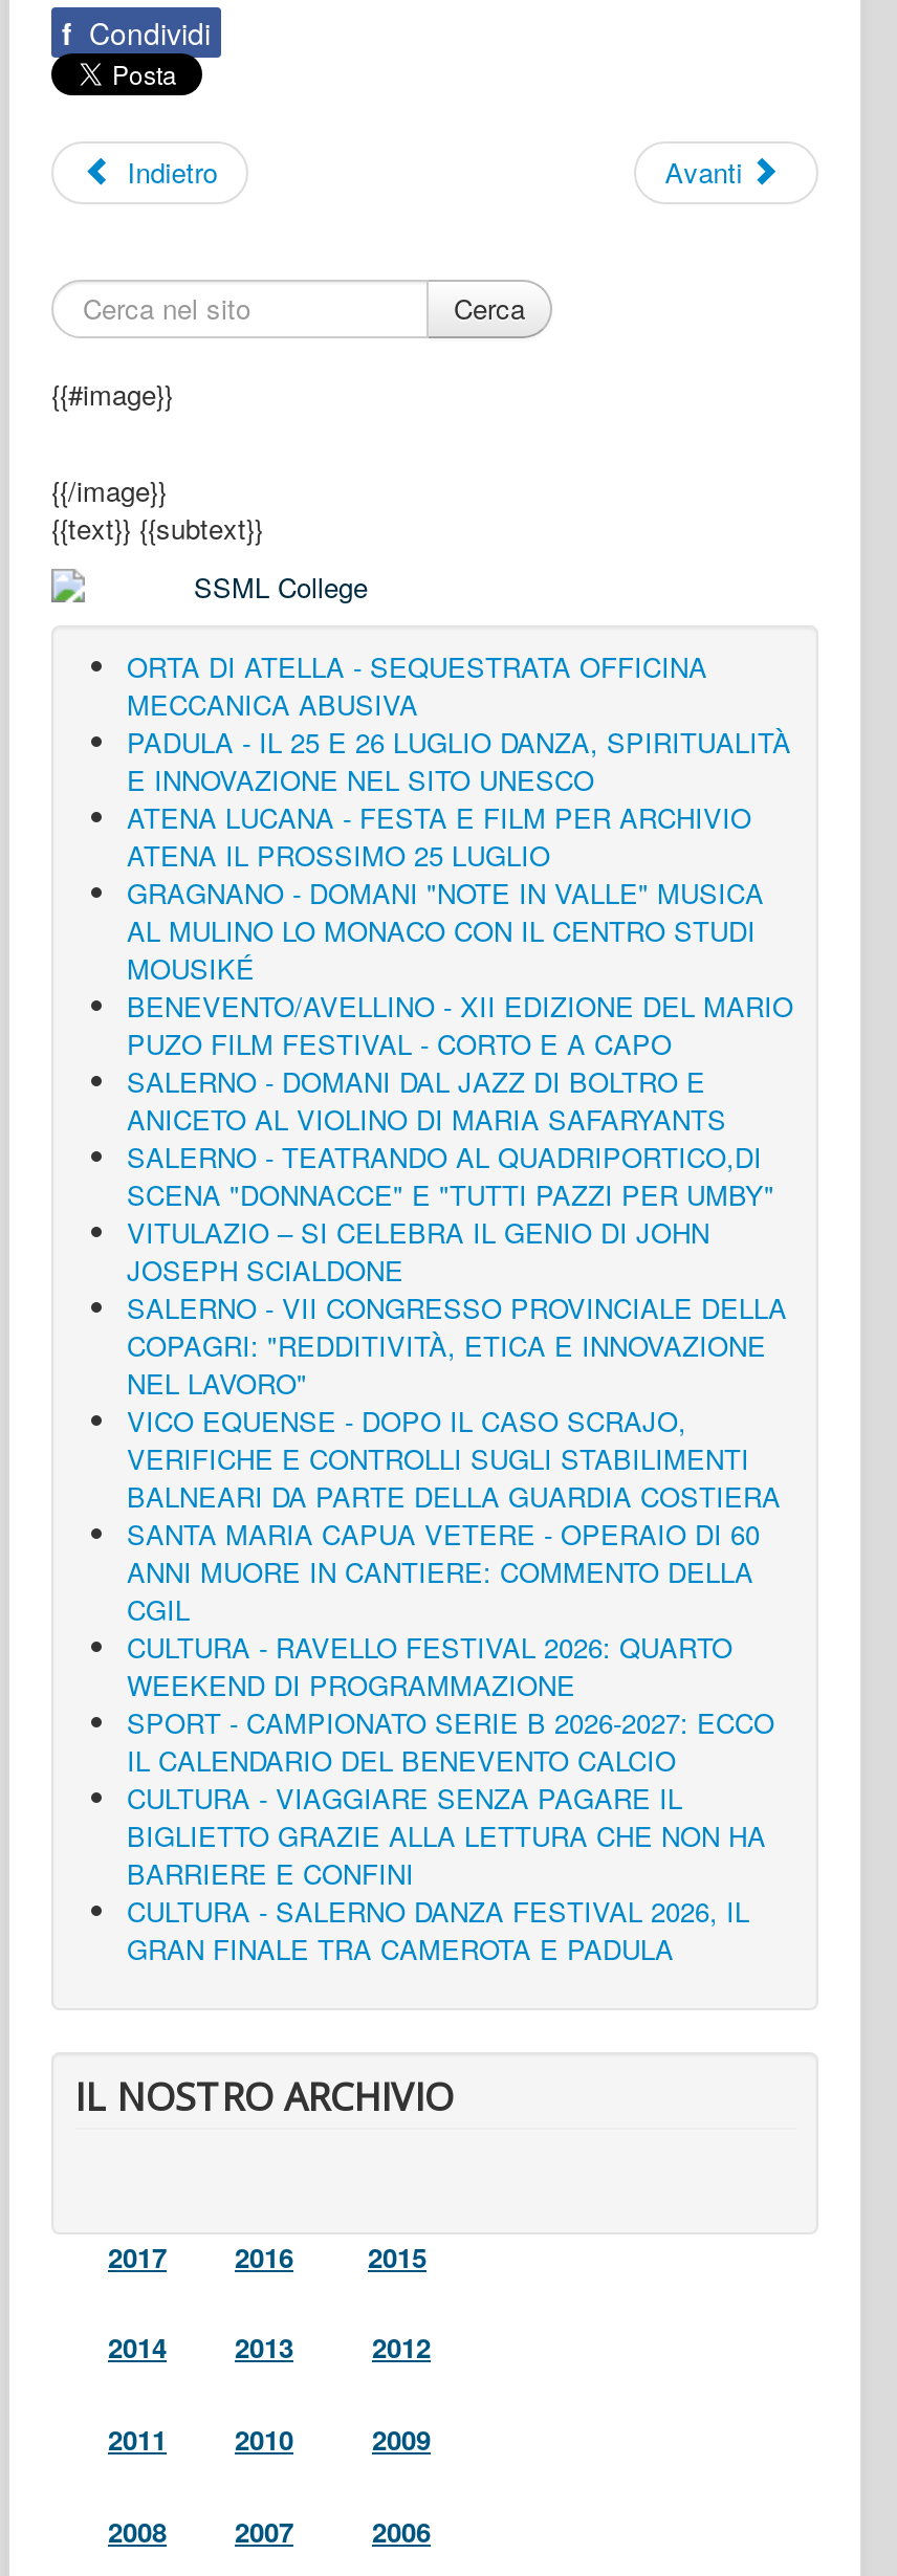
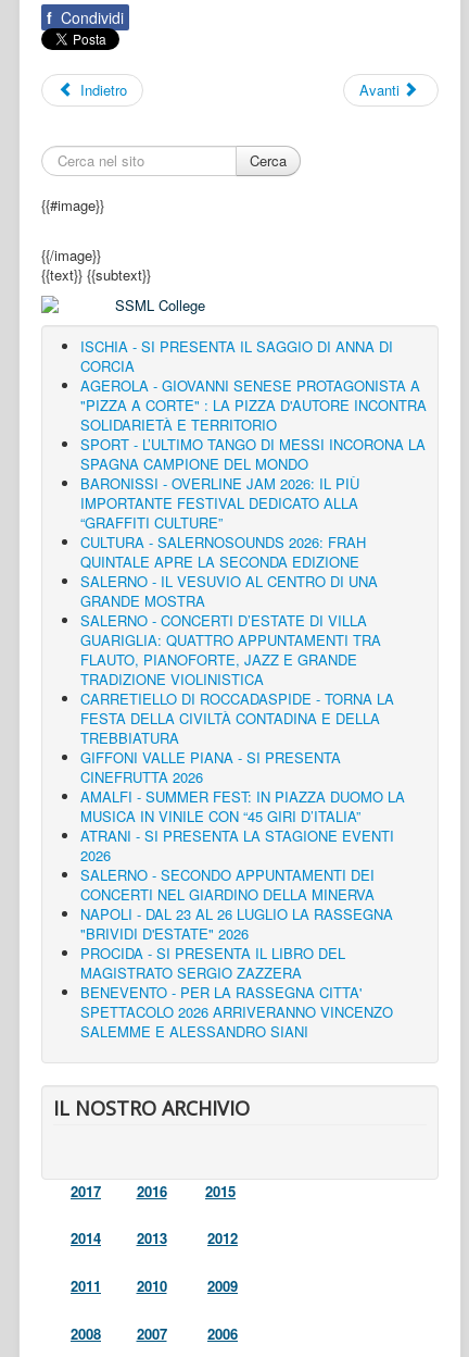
[127,646,793,1968] ORTA DI ATELLA - SEQUESTRATA OFFICINA | MECCANICA ABUSIVA | PADULA - IL 25 E 26 LUGLIO DANZA, SPIRITUALITÀ | E INNOVAZIONE NEL SITO UNESCO | ATENA LUCANA - FESTA E FILM PER ARCHIVIO | ATENA IL PROSSIMO 25 LUGLIO | GRAGNANO - DOMANI "NOTE IN VALLE" MUSICA | AL MULINO LO MONACO CON IL CENTRO STUDI | MOUSIKÉ | BENEVENTO/AVELLINO - XII EDIZIONE DEL MARIO | PUZO FILM FESTIVAL - CORTO E A CAPO | SALERNO - DOMANI DAL JAZZ DI BOLTRO E | ANICETO AL VIOLINO DI MARIA SAFARYANTS | SALERNO - TEATRANDO AL QUADRIPORTICO,DI | SCENA "DONNACCE" E "TUTTI PAZZI PER UMBY" | VITULAZIO – SI CELEBRA IL GENIO DI JOHN | JOSEPH SCIALDONE | SALERNO - VII CONGRESSO PROVINCIALE DELLA | COPAGRI: "REDDITIVITÀ, ETICA E INNOVAZIONE | NEL LAVORO" | VICO EQUENSE - DOPO IL CASO SCRAJO, | VERIFICHE E CONTROLLI SUGLI STABILIMENTI | BALNEARI DA PARTE DELLA GUARDIA COSTIERA | SANTA MARIA CAPUA VETERE - OPERAIO DI 60 | ANNI MUORE IN CANTIERE: COMMENTO DELLA | CGIL | CULTURA - RAVELLO FESTIVAL 2026: QUARTO | WEEKEND DI PROGRAMMAZIONE | SPORT - CAMPIONATO SERIE B 2026-2027: ECCO | IL CALENDARIO DEL BENEVENTO CALCIO | CULTURA - VIAGGIARE SENZA PAGARE IL | BIGLIETTO GRAZIE ALLA LETTURA CHE NON HA | BARRIERE E CONFINI | CULTURA - SALERNO DANZA FESTIVAL 2026, IL | GRAN FINALE TRA CAMEROTA E PADULA -> [80,336,427,1042] ISCHIA - SI PRESENTA IL SAGGIO DI ANNA DI | CORCIA | AGEROLA - GIOVANNI SENESE PROTAGONISTA A | "PIZZA A CORTE" : LA PIZZA D'AUTORE INCONTRA | SOLIDARIETÀ E TERRITORIO | SPORT - L’ULTIMO TANGO DI MESSI INCORONA LA | SPAGNA CAMPIONE DEL MONDO | BARONISSI - OVERLINE JAM 2026: IL PIÙ | IMPORTANTE FESTIVAL DEDICATO ALLA | “GRAFFITI CULTURE” | CULTURA - SALERNOSOUNDS 2026: FRAH | QUINTALE APRE LA SECONDA EDIZIONE | SALERNO - IL VESUVIO AL CENTRO DI UNA | GRANDE MOSTRA | SALERNO - CONCERTI D’ESTATE DI VILLA | GUARIGLIA: QUATTRO APPUNTAMENTI TRA | FLAUTO, PIANOFORTE, JAZZ E GRANDE | TRADIZIONE VIOLINISTICA | CARRETIELLO DI ROCCADASPIDE - TORNA LA | FESTA DELLA CIVILTÀ CONTADINA E DELLA | TREBBIATURA | GIFFONI VALLE PIANA - SI PRESENTA | CINEFRUTTA 2026 | AMALFI - SUMMER FEST: IN PIAZZA DUOMO LA | MUSICA IN VINILE CON “45 GIRI D’ITALIA” | ATRANI - SI PRESENTA LA STAGIONE EVENTI | 2026 | SALERNO - SECONDO APPUNTAMENTI DEI | CONCERTI NEL GIARDINO DELLA MINERVA | NAPOLI - DAL 23 AL 26 LUGLIO LA RASSEGNA | "BRIVIDI D'ESTATE" 2026 | PROCIDA - SI PRESENTA IL LIBRO DEL | MAGISTRATO SERGIO ZAZZERA | BENEVENTO - PER LA RASSEGNA CITTA' | SPETTACOLO 2026 ARRIVERANNO VINCENZO | SALEMME E ALESSANDRO SIANI

